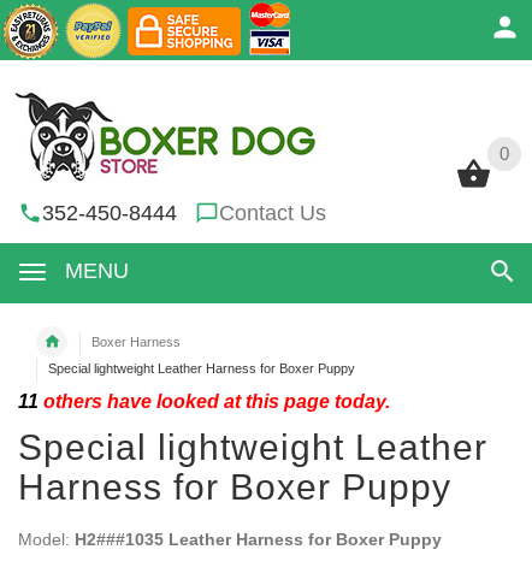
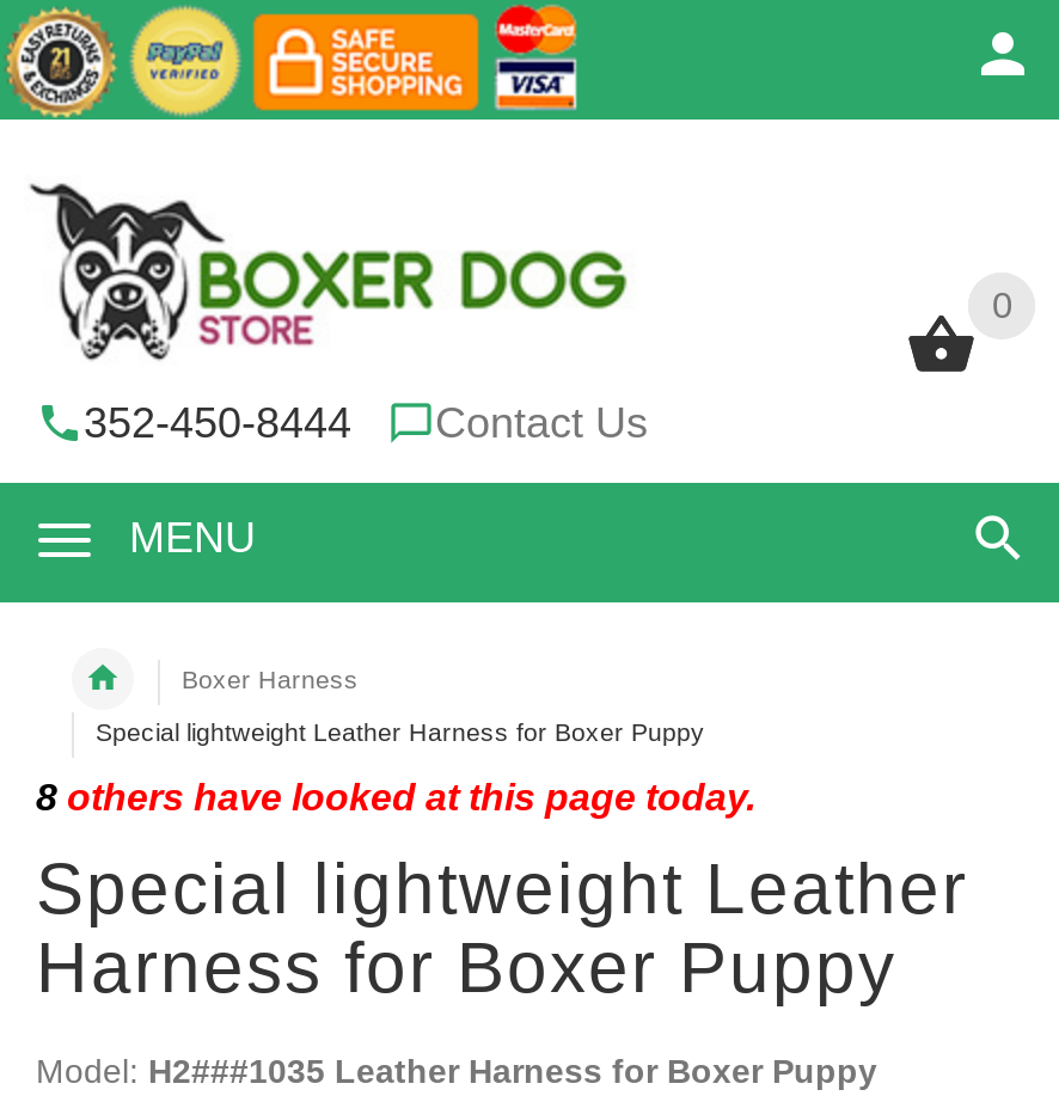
[18,391,390,412] 11 others have looked at this page today. -> [36,777,755,818] 8 others have looked at this page today.

